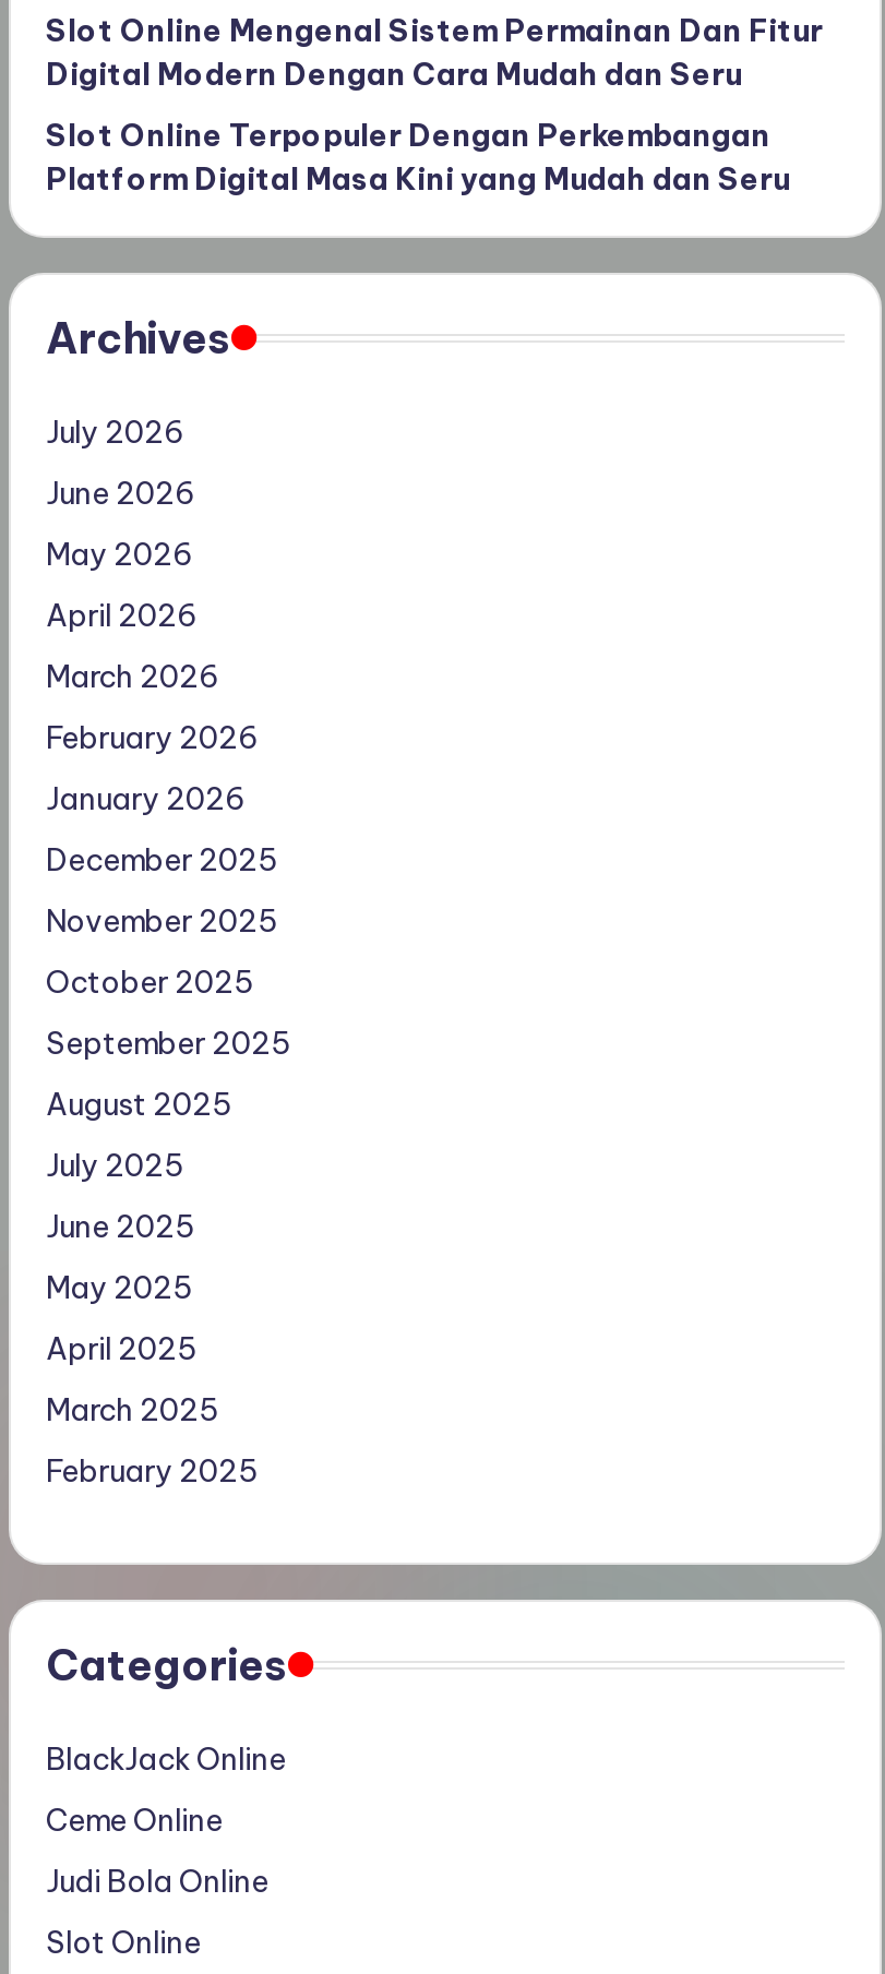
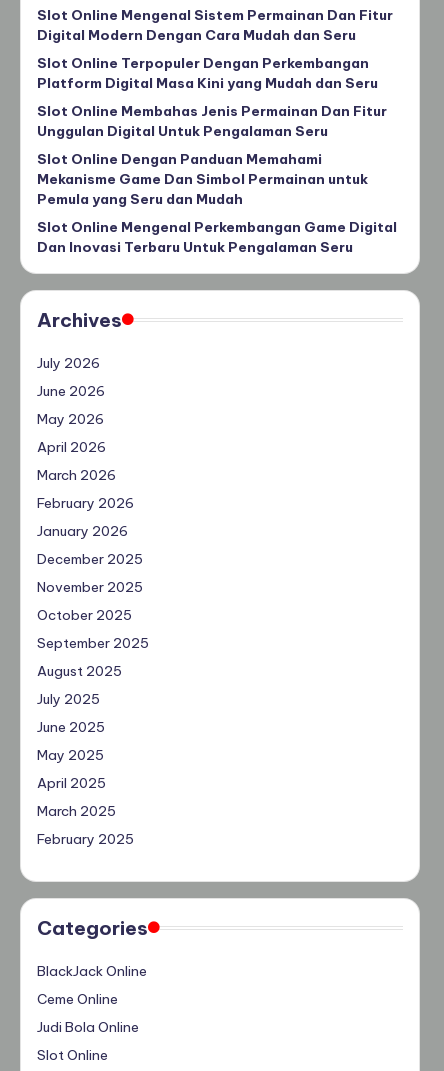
none -> [37,102,397,256] Slot Online Membahas Jenis Permainan Dan Fitur | Unggulan Digital Untuk Pengalaman Seru | Slot Online Dengan Panduan Memahami | Mekanisme Game Dan Simbol Permainan untuk | Pemula yang Seru dan Mudah | Slot Online Mengenal Perkembangan Game Digital | Dan Inovasi Terbaru Untuk Pengalaman Seru

